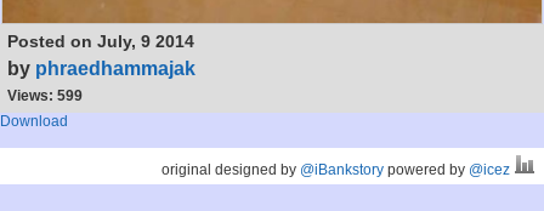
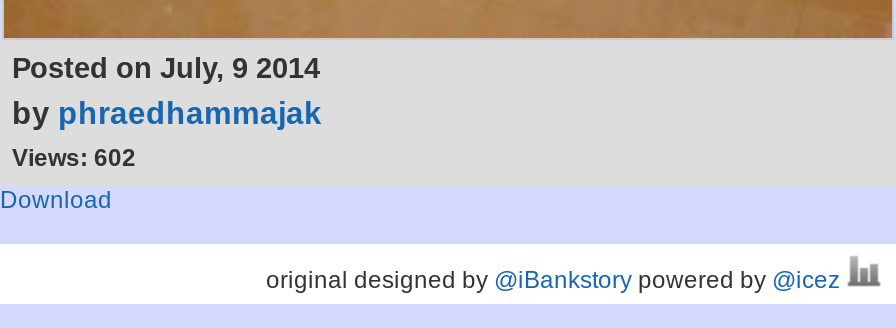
[7,88,83,105] Views: 599 -> [12,145,136,173] Views: 602

